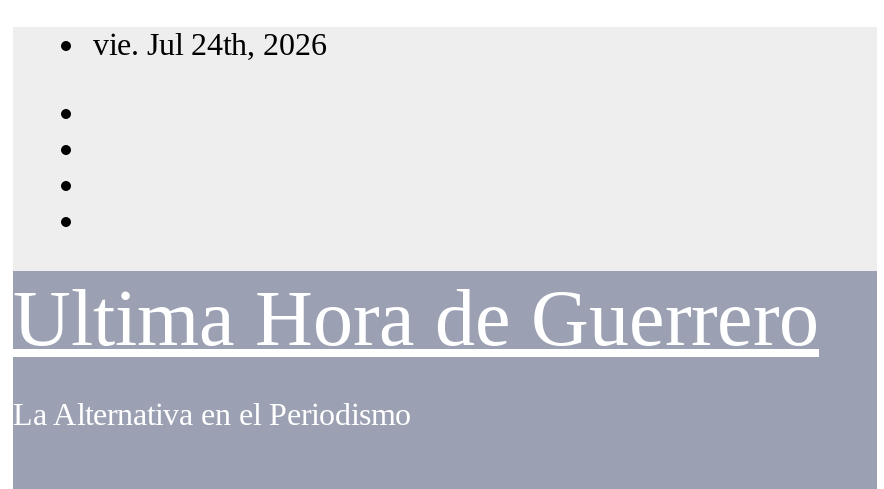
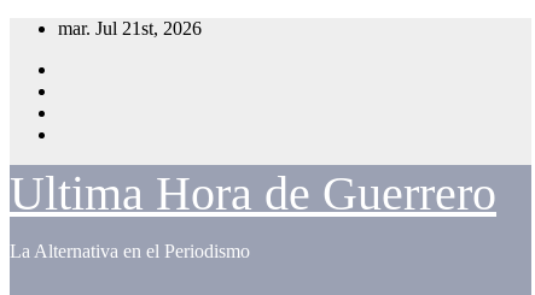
[93,27,327,61] vie. Jul 24th, 2026 -> [58,18,202,39] mar. Jul 21st, 2026

